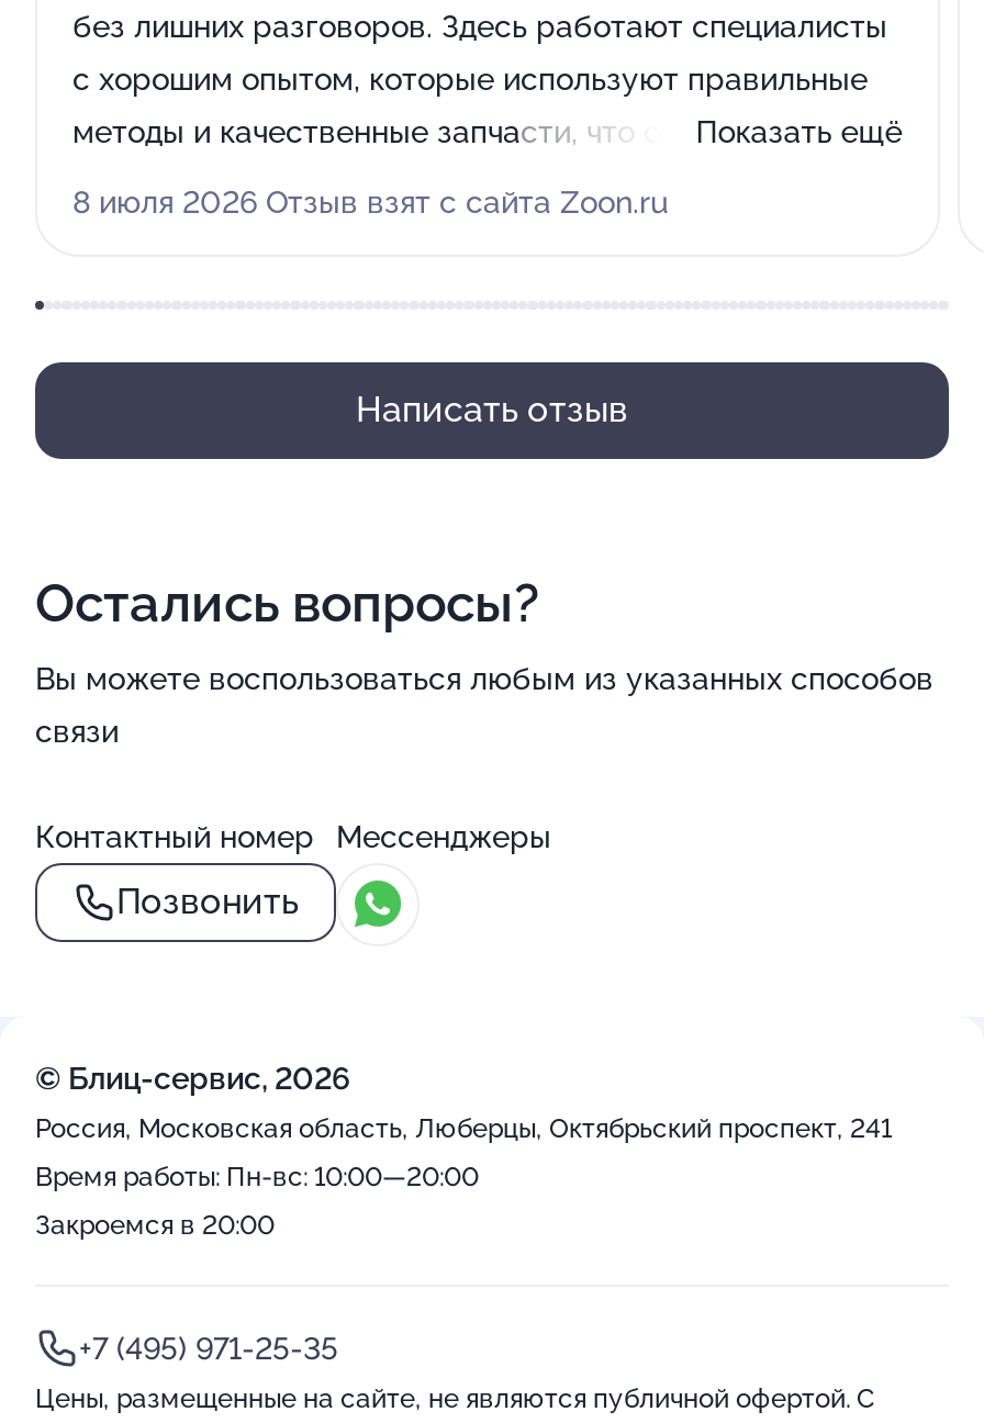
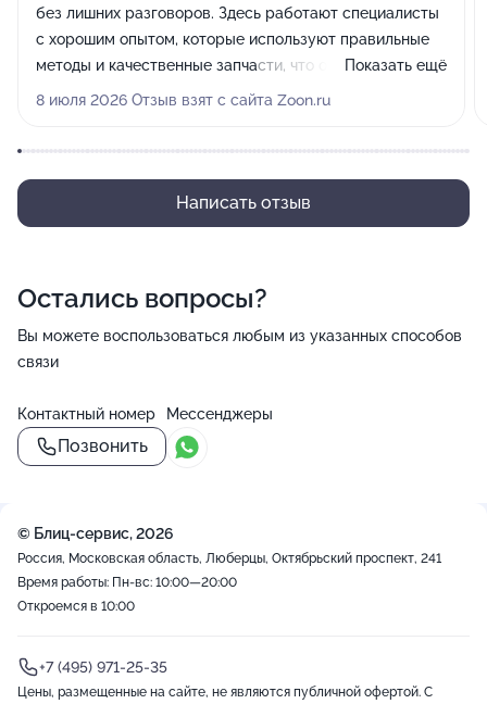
[35,1210,275,1241] Закроемся в 20:00 -> [17,599,135,614] Откроемся в 10:00

